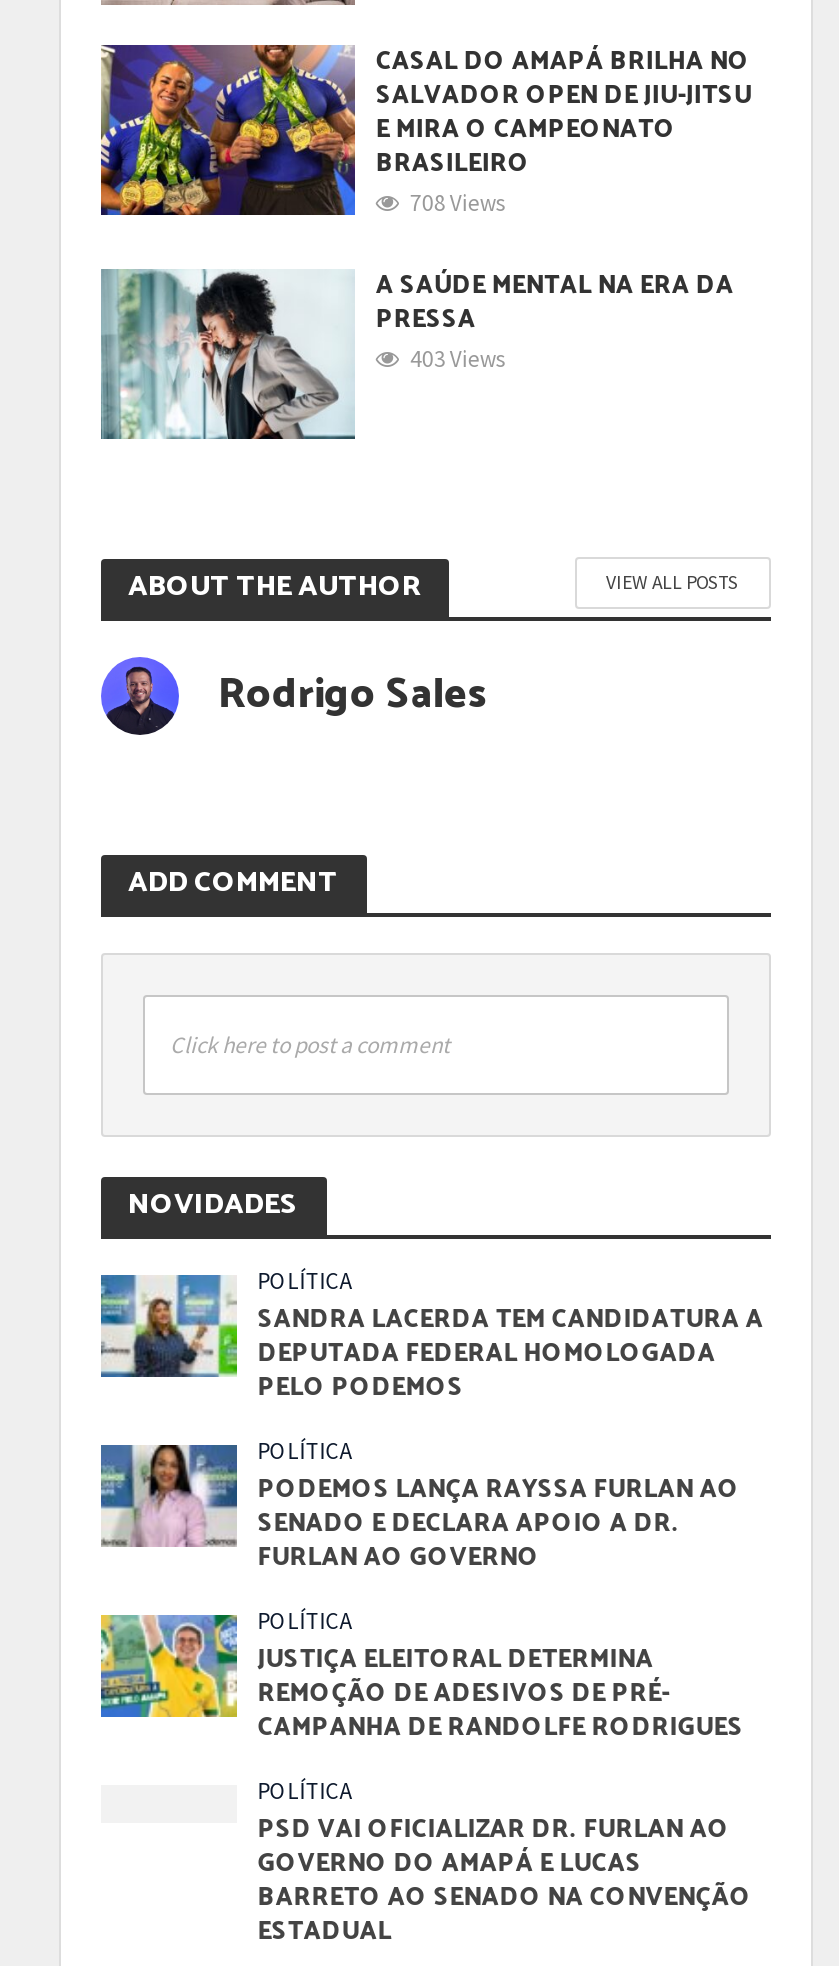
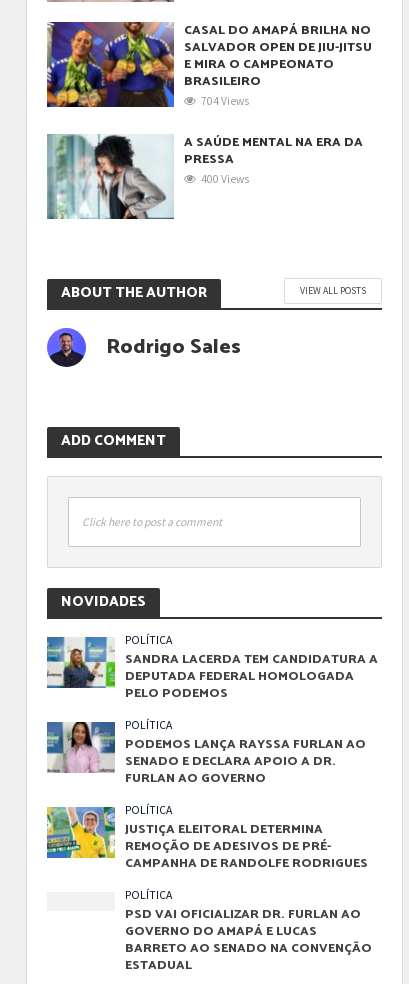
[410,188,506,216] 708 Views -> [201,94,249,108] 704 Views
[410,344,506,372] 403 Views -> [201,172,249,186] 400 Views

